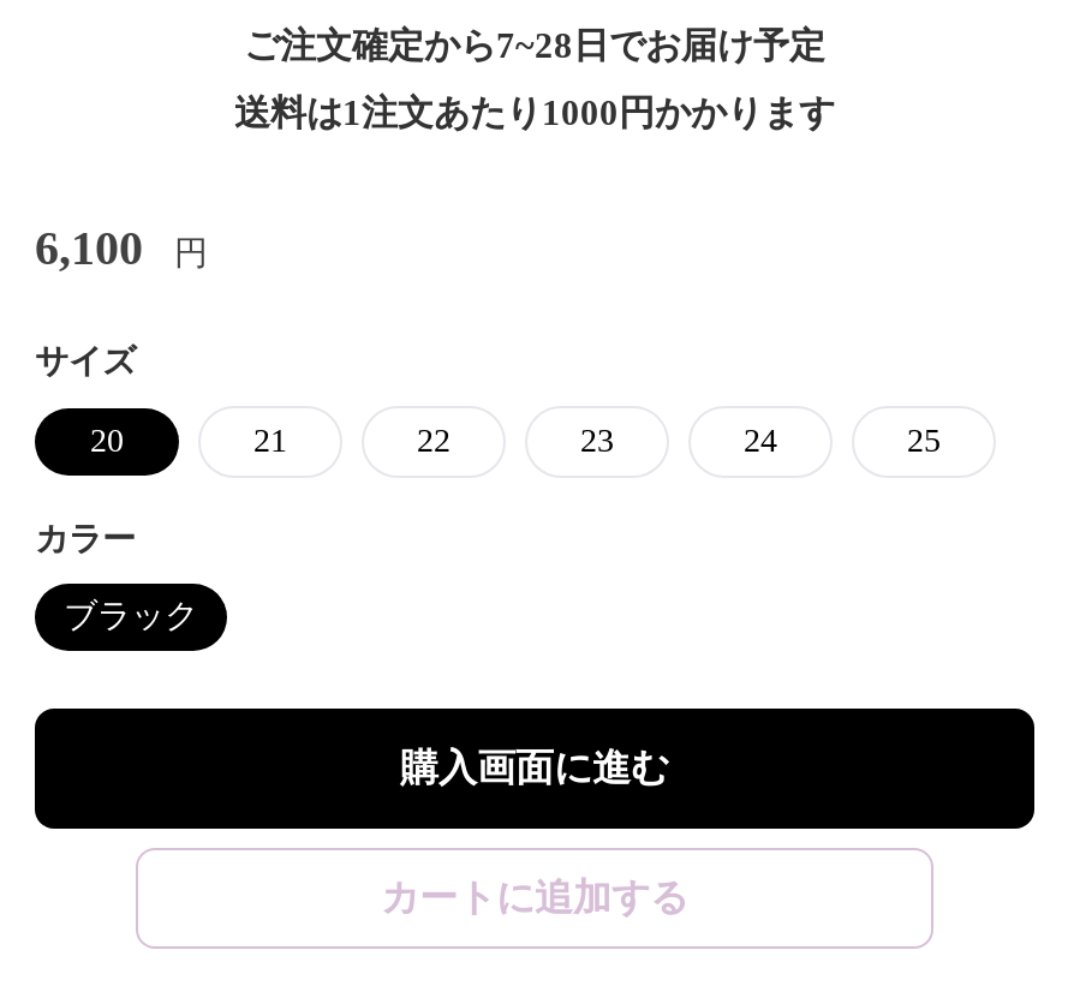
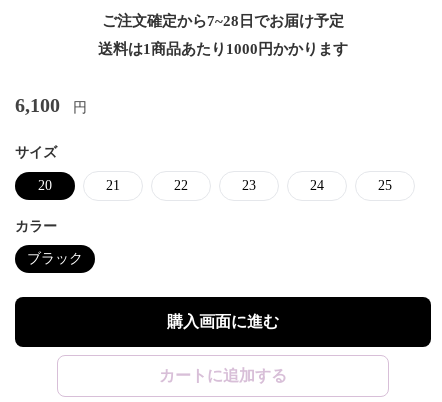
[234,94,835,132] 送料は1注文あたり1000円かかります -> [98,41,348,57] 送料は1商品あたり1000円かかります

